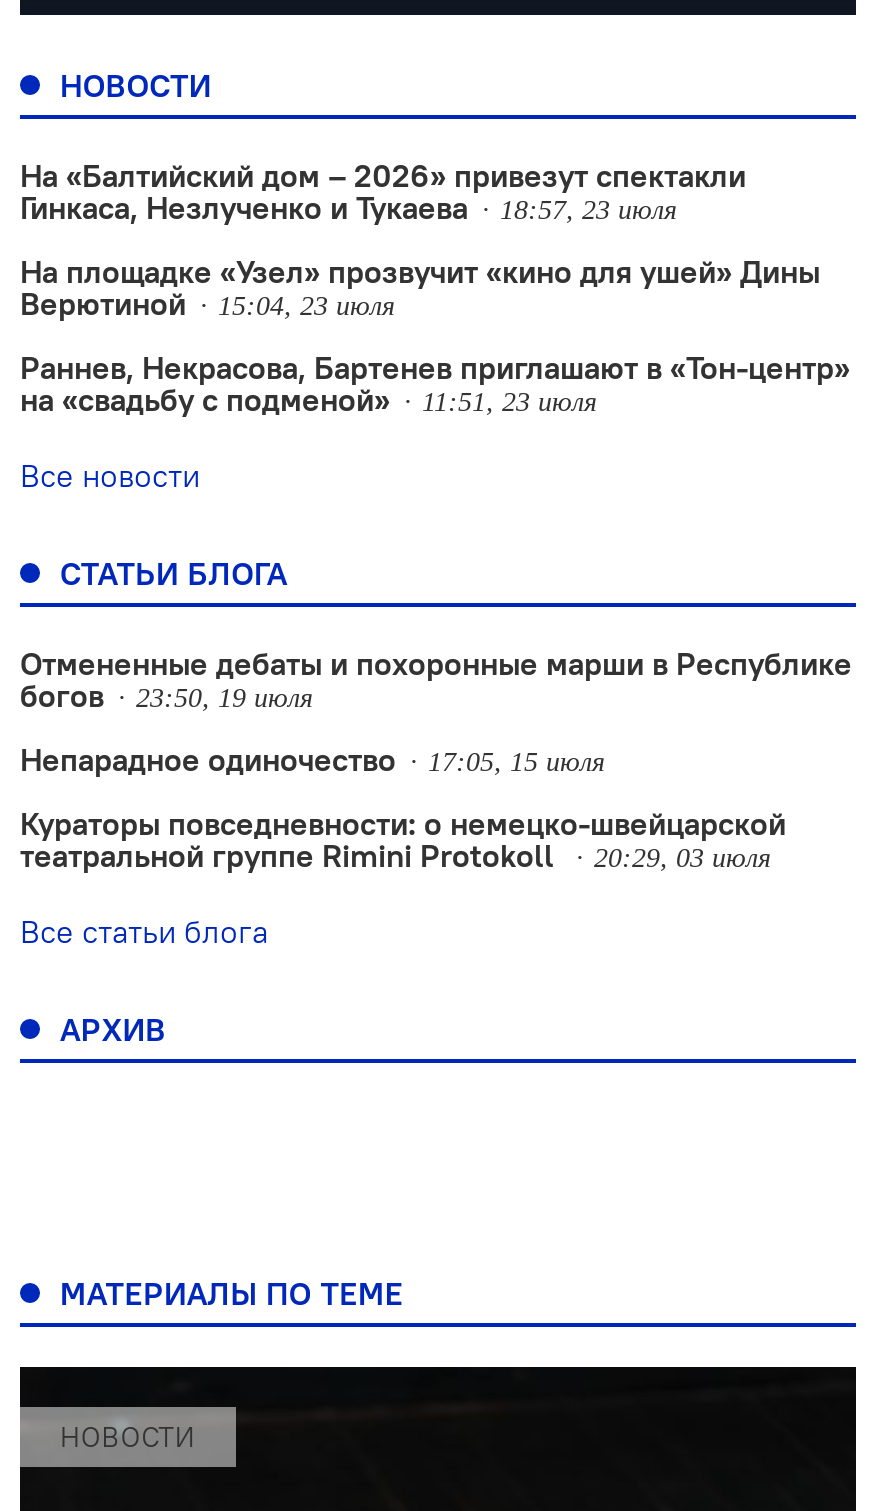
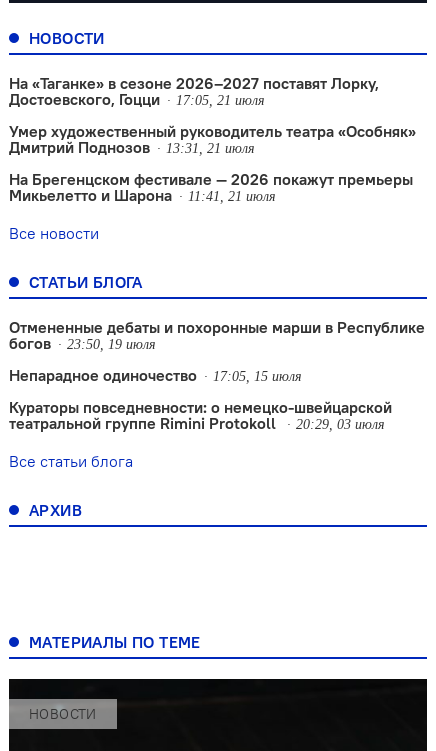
[20,154,746,226] На «Балтийский дом – 2026» привезут спектакли | Гинкаса, Незлученко и Тукаева | 18:57, 23 июля -> [9,73,379,109] На «Таганке» в сезоне 2026–2027 поставят Лорку, | Достоевского, Гоцци | 17:05, 21 июля
[20,250,820,322] На площадке «Узел» прозвучит «кино для ушей» Дины | Верютиной | 15:04, 23 июля -> [9,121,416,157] Умер художественный руководитель театра «Особняк» | Дмитрий Поднозов | 13:31, 21 июля
[20,346,850,418] Раннев, Некрасова, Бартенев приглашают в «Тон-центр» | на «свадьбу с подменой» | 11:51, 23 июля -> [9,169,413,205] На Брегенцском фестивале — 2026 покажут премьеры | Микьелетто и Шарона | 11:41, 21 июля

